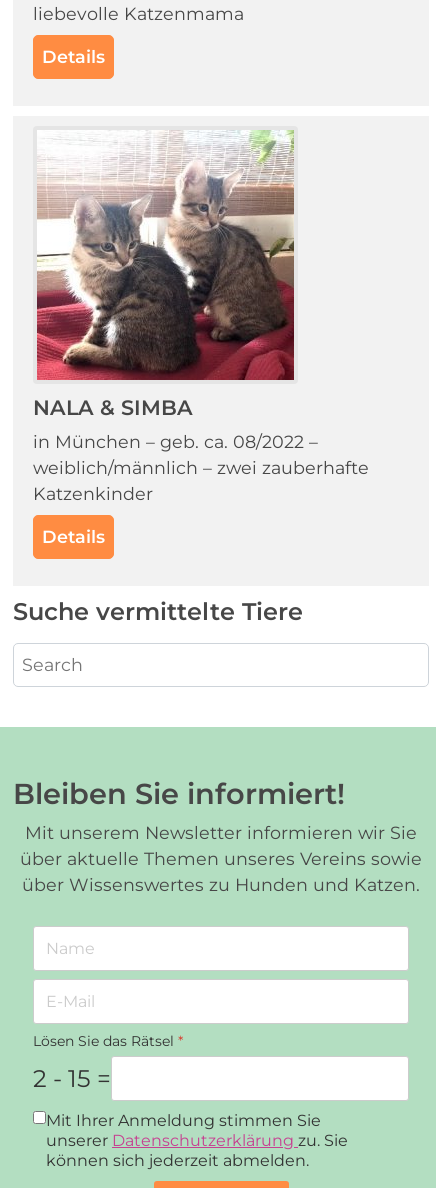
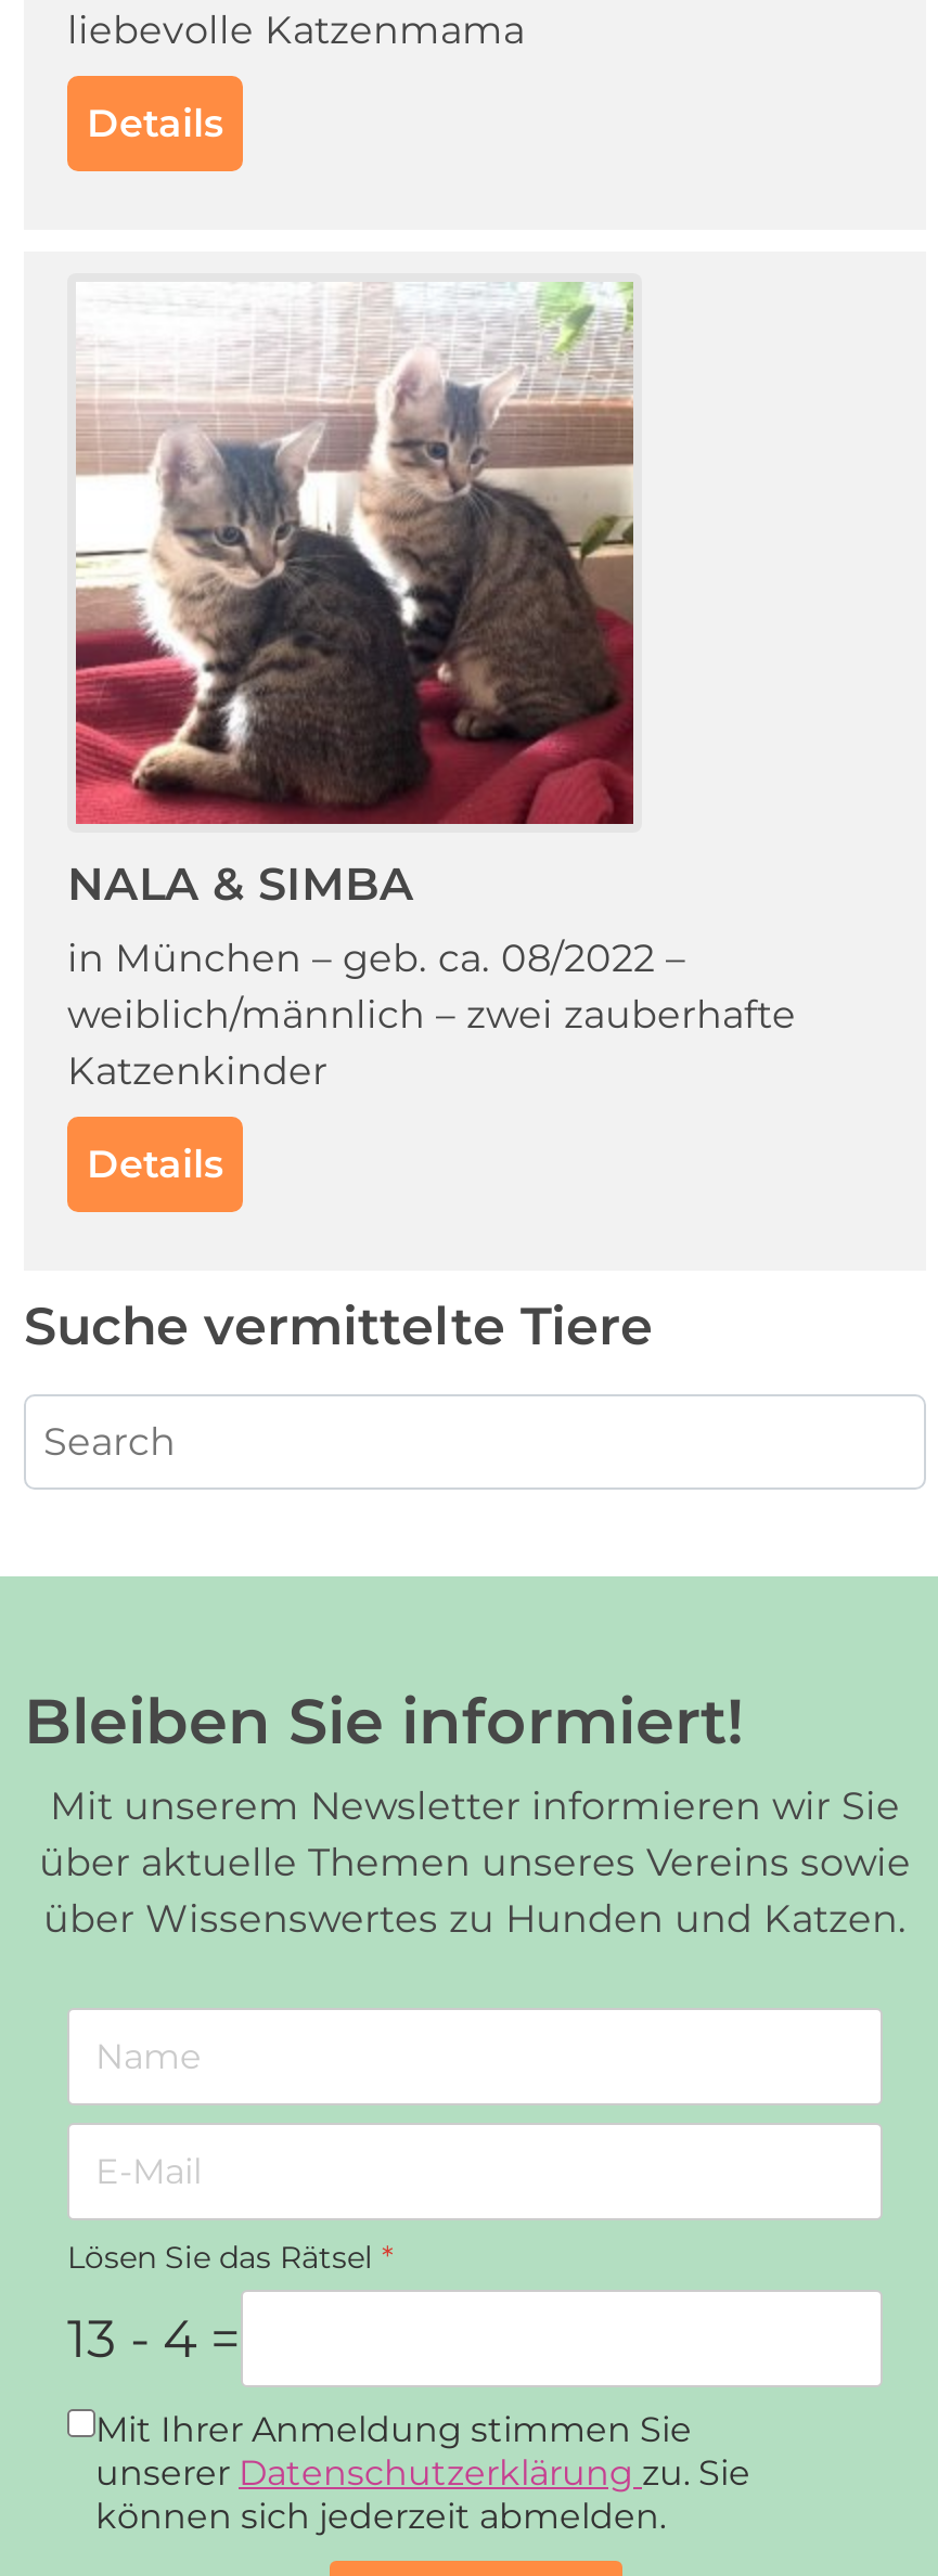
[33,1064,111,1093] 2 - 15 = -> [67,2308,241,2371] 13 - 4 =

